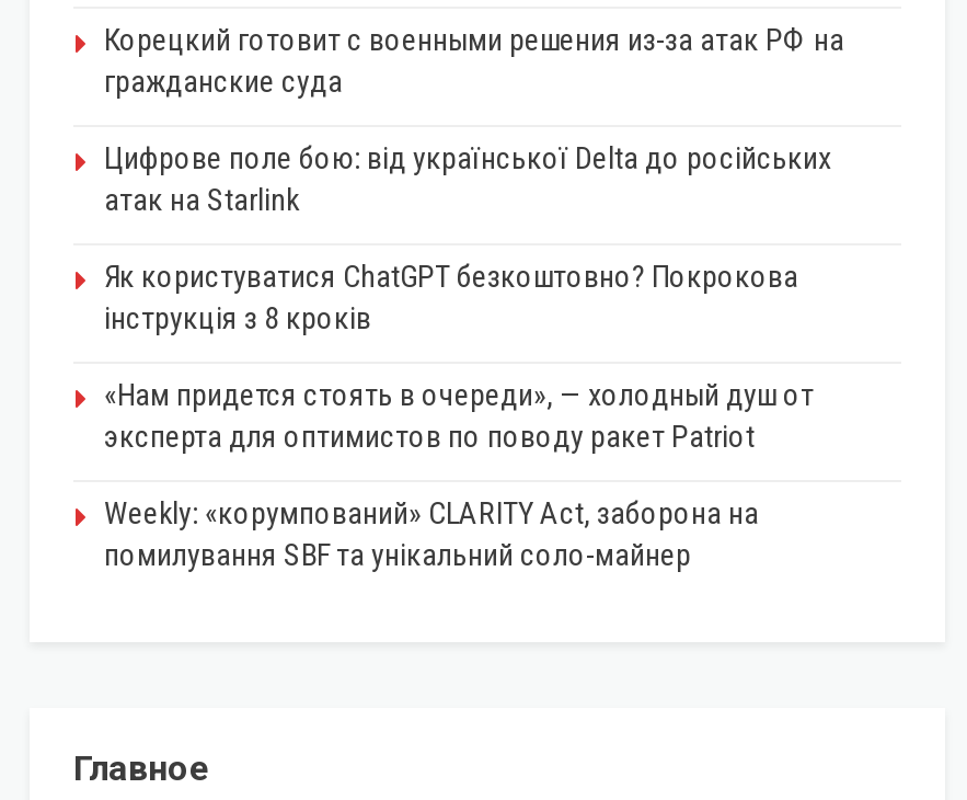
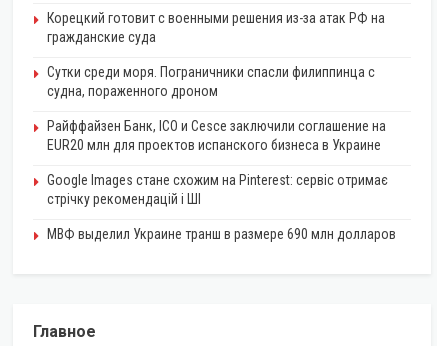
[104,141,831,217] Цифрове поле бою: від української Delta до російських | атак на Starlink -> [47,64,375,99] Сутки среди моря. Пограничники спасли филиппинца с | судна, пораженного дроном
[104,259,798,336] Як користуватися ChatGPT безкоштовно? Покрокова | інструкція з 8 кроків -> [47,118,386,153] Райффайзен Банк, ICO и Cesce заключили соглашение на | EUR20 млн для проектов испанского бизнеса в Украине
[104,377,814,454] «Нам придется стоять в очереди», — холодный душ от | эксперта для оптимистов по поводу ракет Patriot -> [47,172,388,207] Google Images стане схожим на Pinterest: сервіс отримає | стрічку рекомендацій і ШІ
[104,496,759,572] Weekly: «корумпований» CLARITY Act, заборона на | помилування SBF та унікальний соло-майнер -> [47,226,396,242] МВФ выделил Украине транш в размере 690 млн долларов

